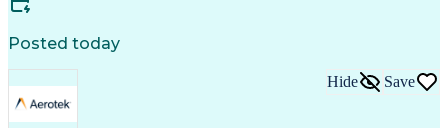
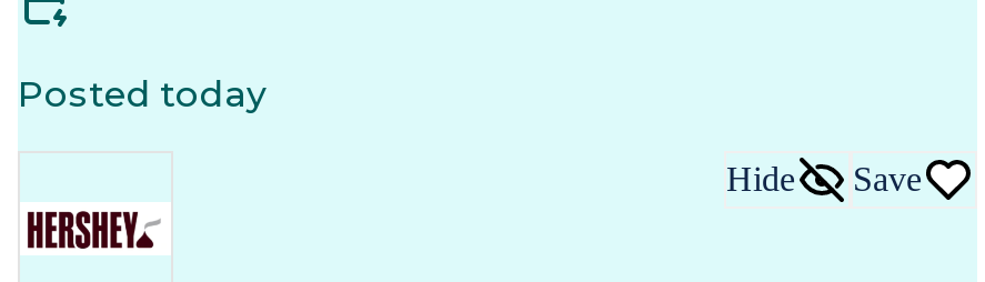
[10,86,77,122] [image] -> [22,191,169,266] [image]

